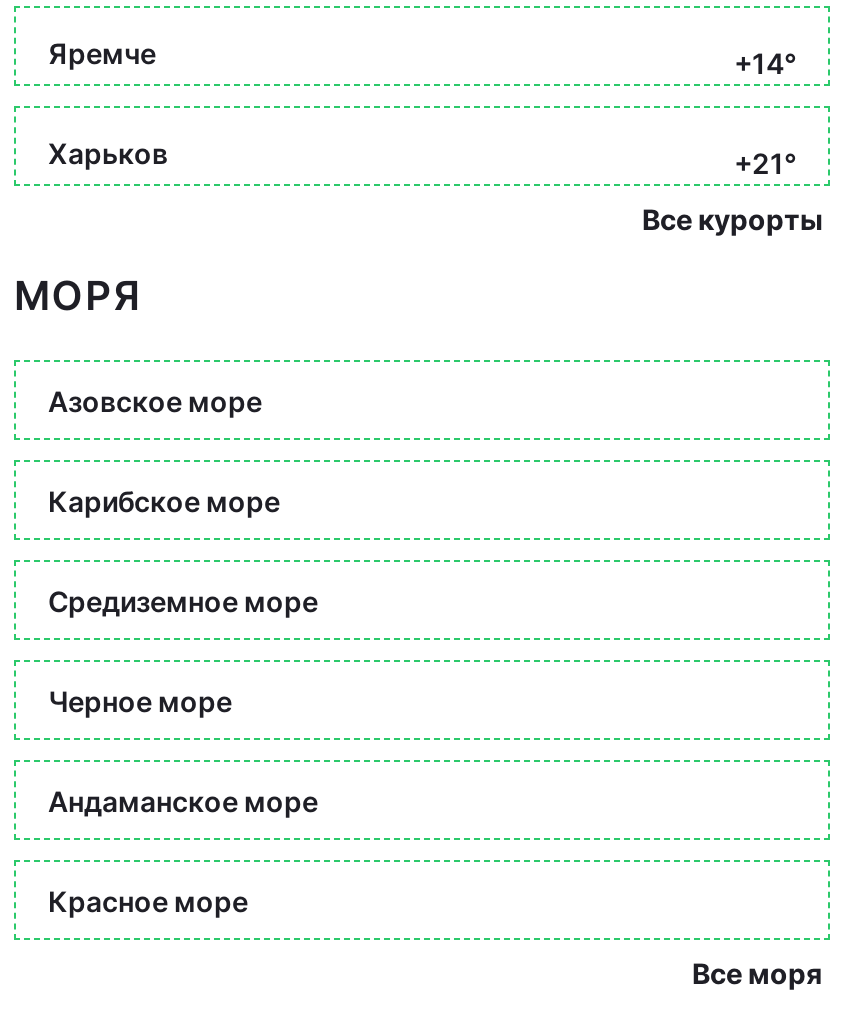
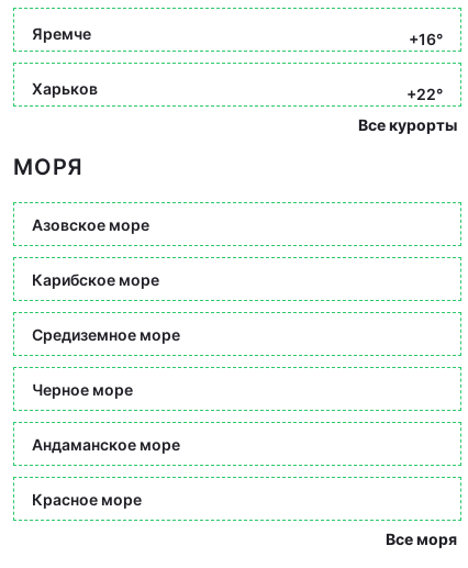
[734,46,796,80] +14° -> [409,30,443,48] +16°
[734,146,796,180] +21° -> [406,85,443,103] +22°

